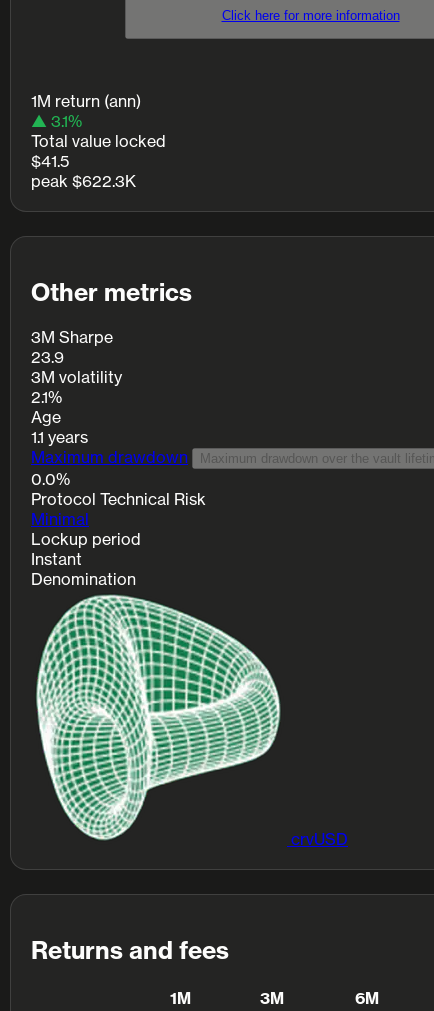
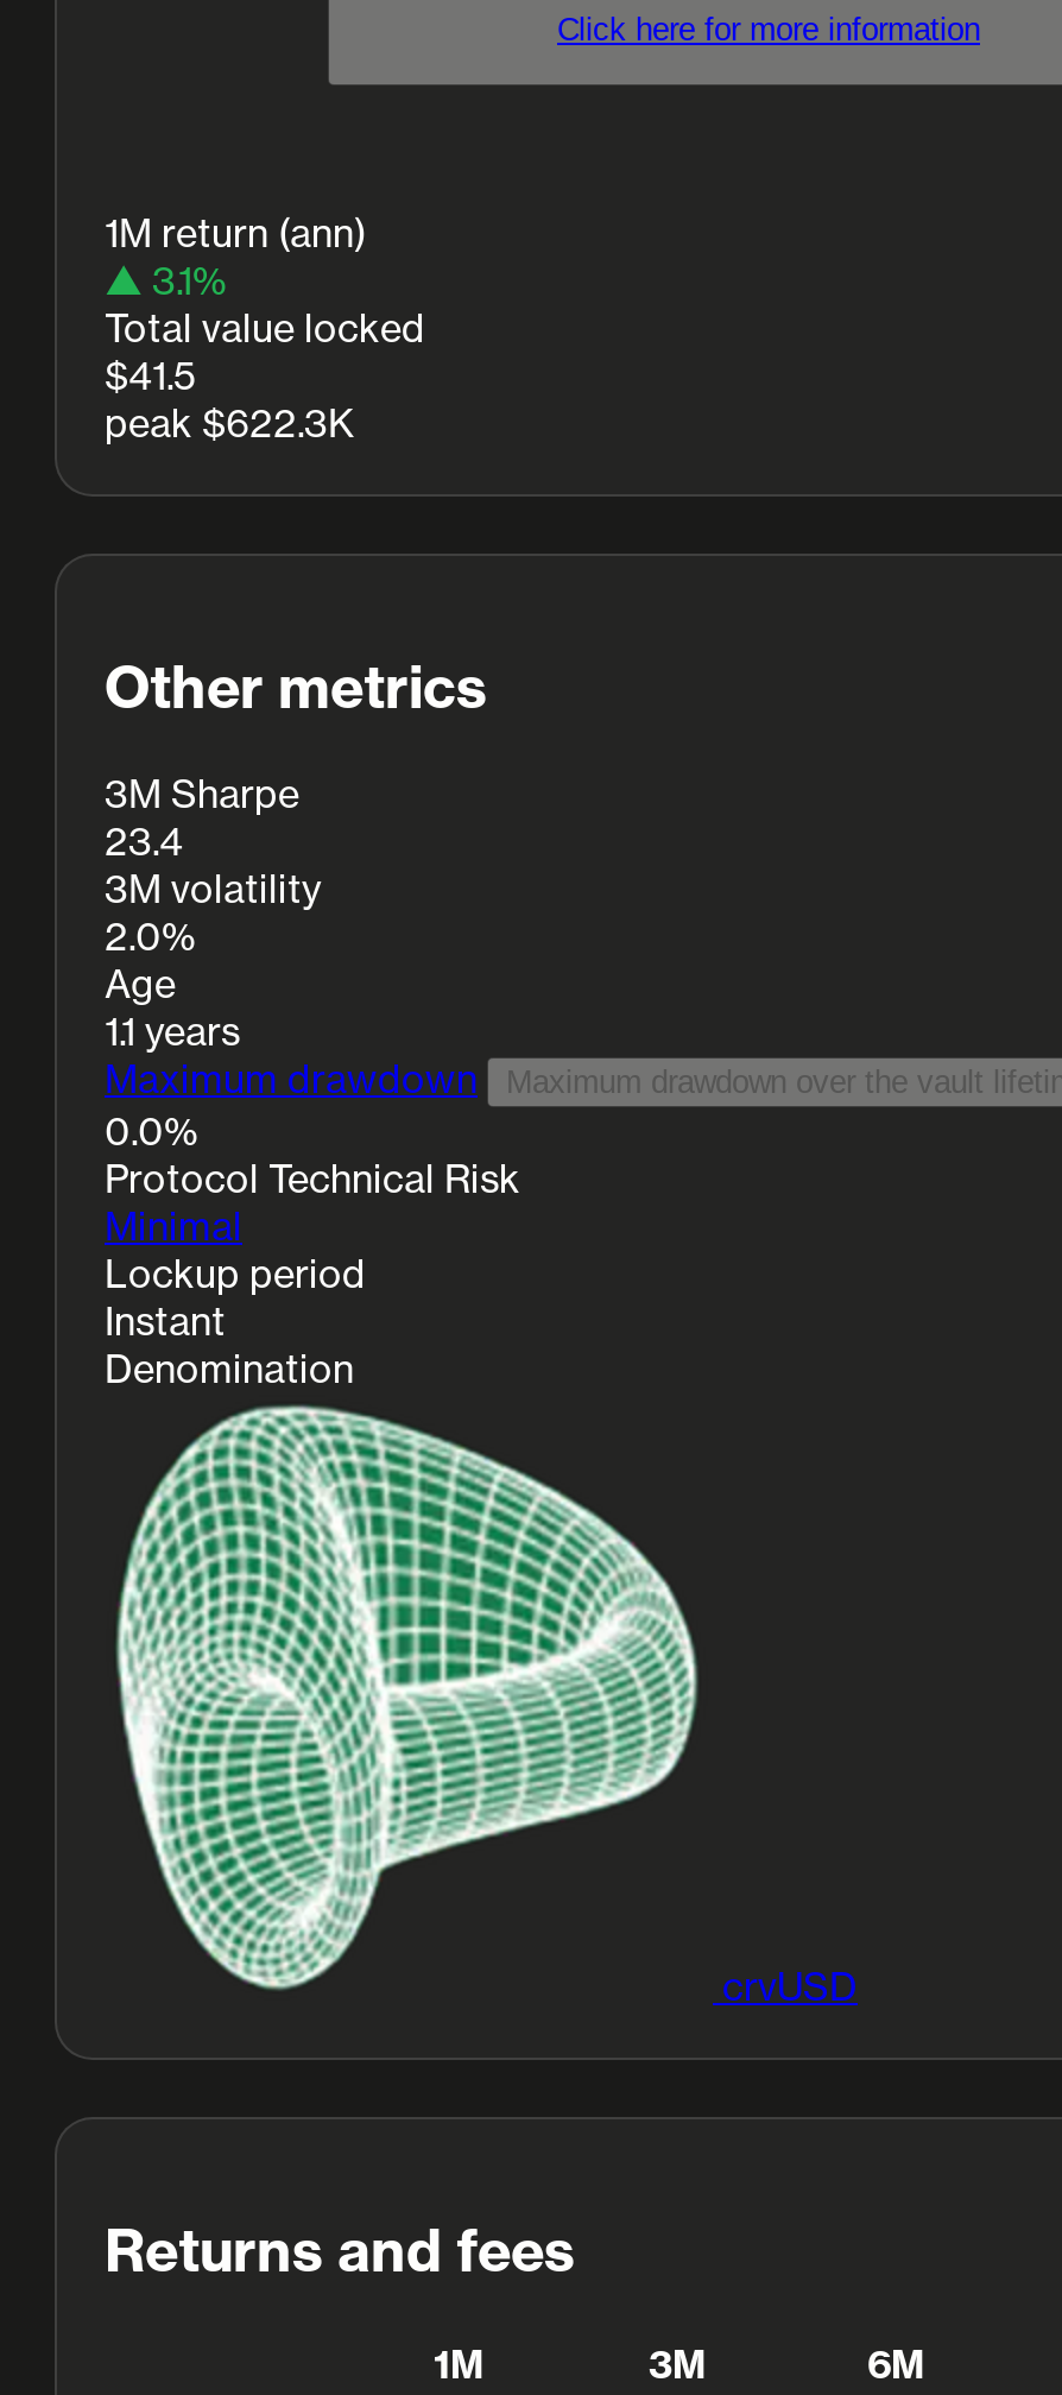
[31,347,64,367] 23.9 -> [105,818,183,865] 23.4
[31,387,62,407] 2.1% -> [105,913,195,960] 2.0%

